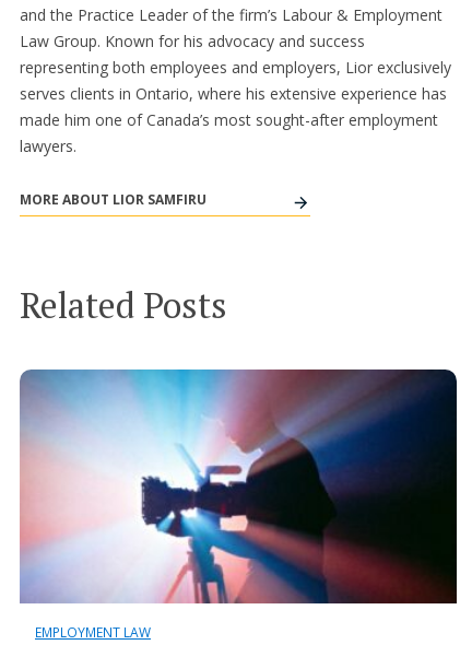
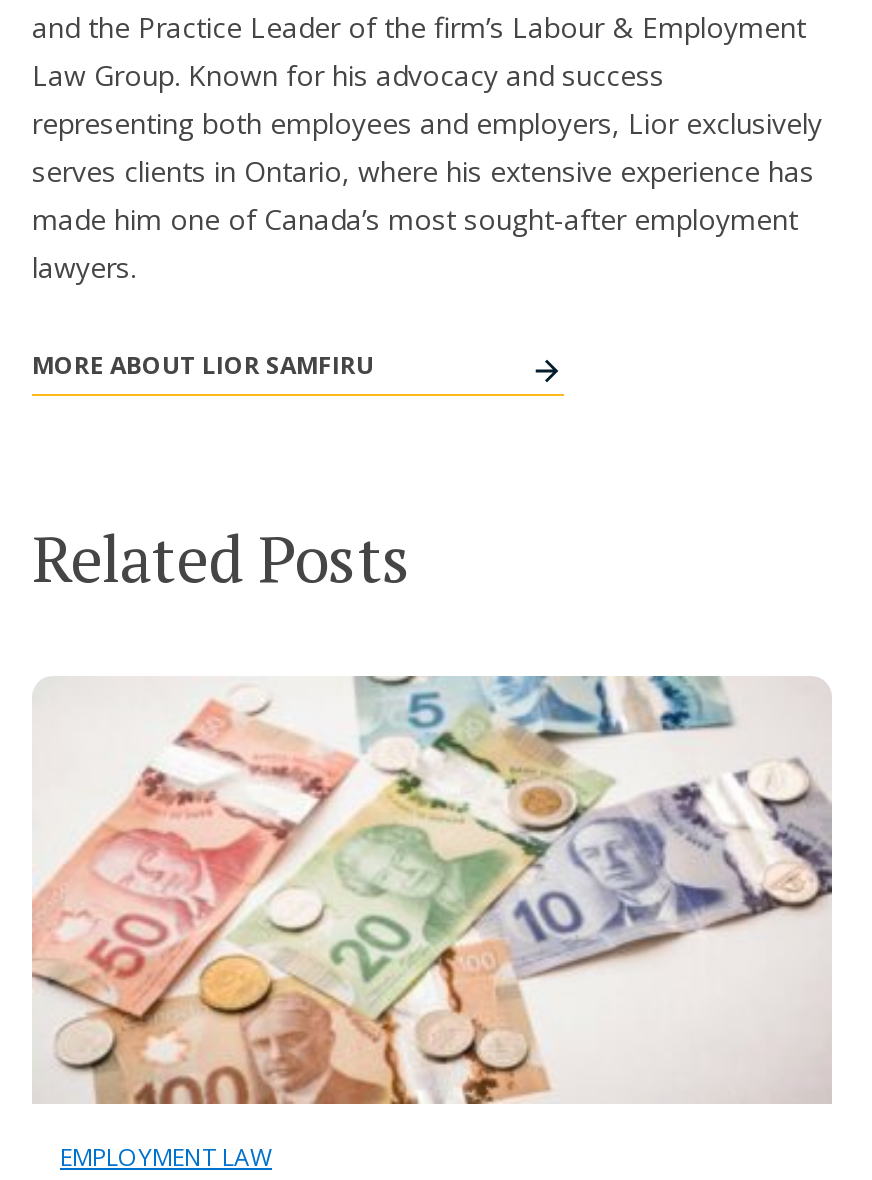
[20,368,458,605] [image] -> [32,674,834,1106] [image]

